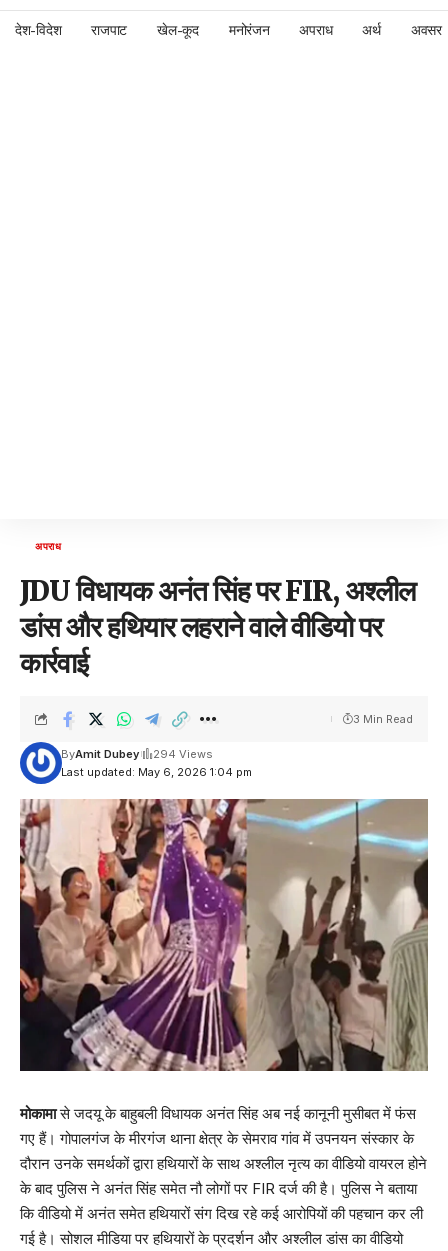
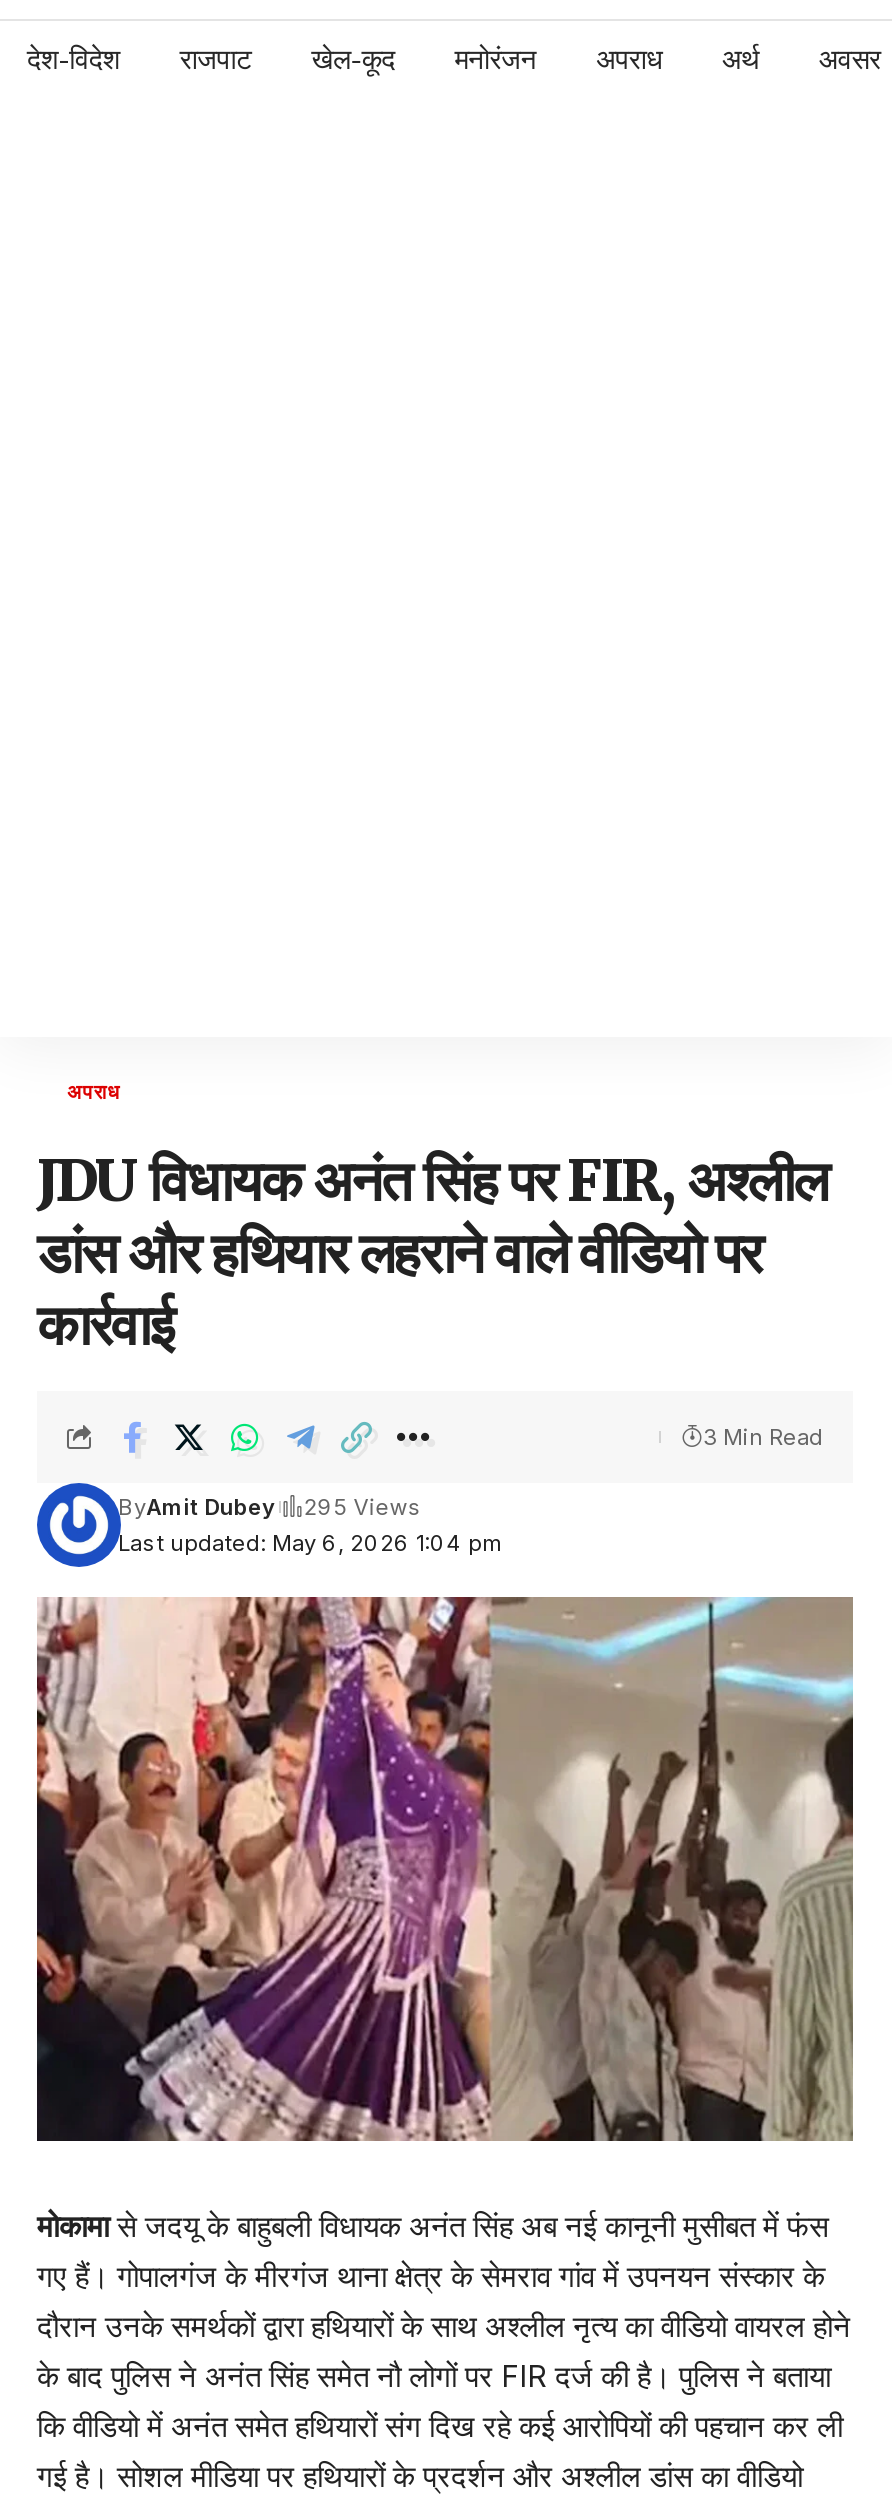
[60,747,213,761] ByAmit Dubey 294 Views -> [118,1493,421,1521] ByAmit Dubey 295 Views

